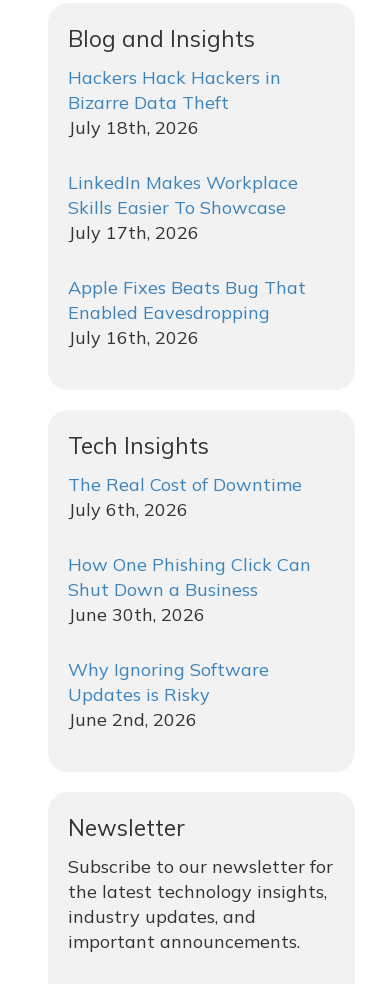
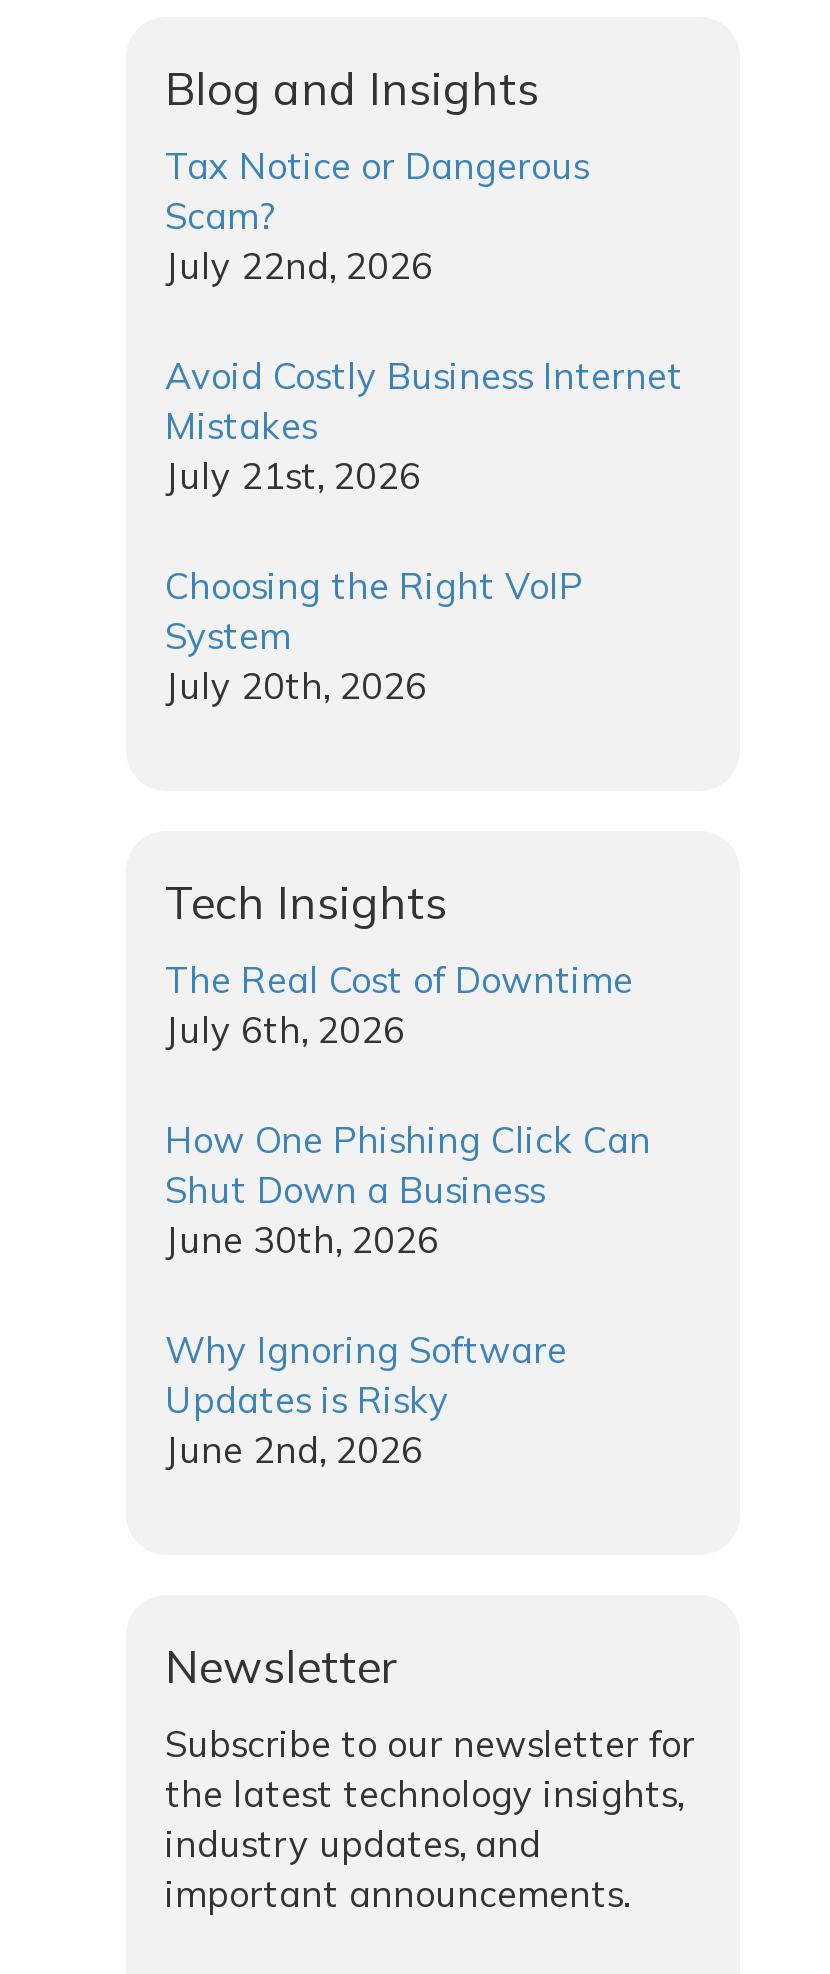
[67,66,280,139] Hackers Hack Hackers in | Bizarre Data Theft | July 18th, 2026 -> [165,143,589,289] Tax Notice or Dangerous | Scam? | July 22nd, 2026
[67,171,297,244] LinkedIn Makes Workplace | Skills Easier To Showcase | July 17th, 2026 -> [165,353,683,499] Avoid Costly Business Internet | Mistakes | July 21st, 2026
[67,276,305,349] Apple Fixes Beats Bug That | Enabled Eavesdropping | July 16th, 2026 -> [165,563,583,709] Choosing the Right VoIP | System | July 20th, 2026

